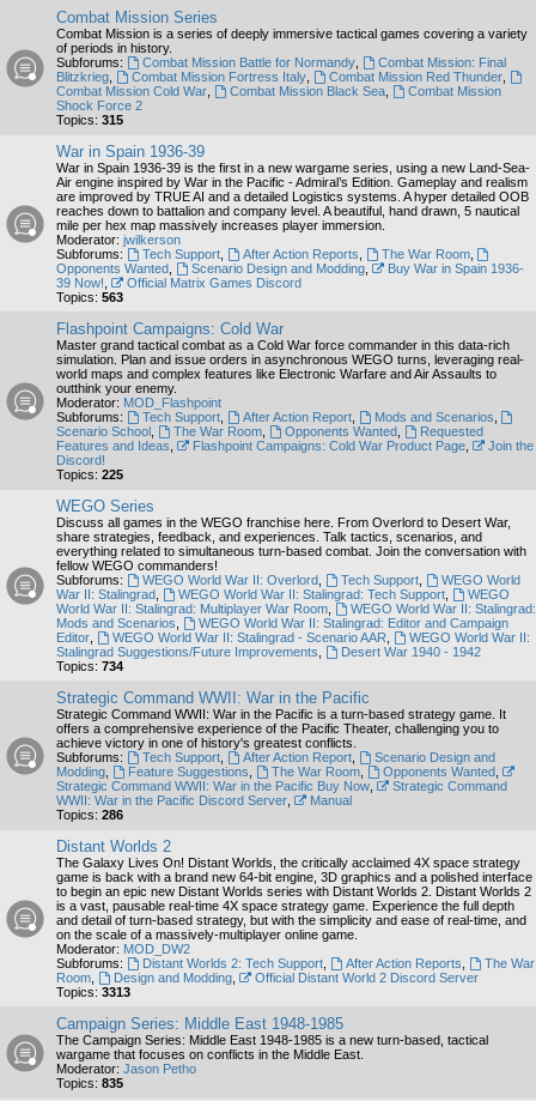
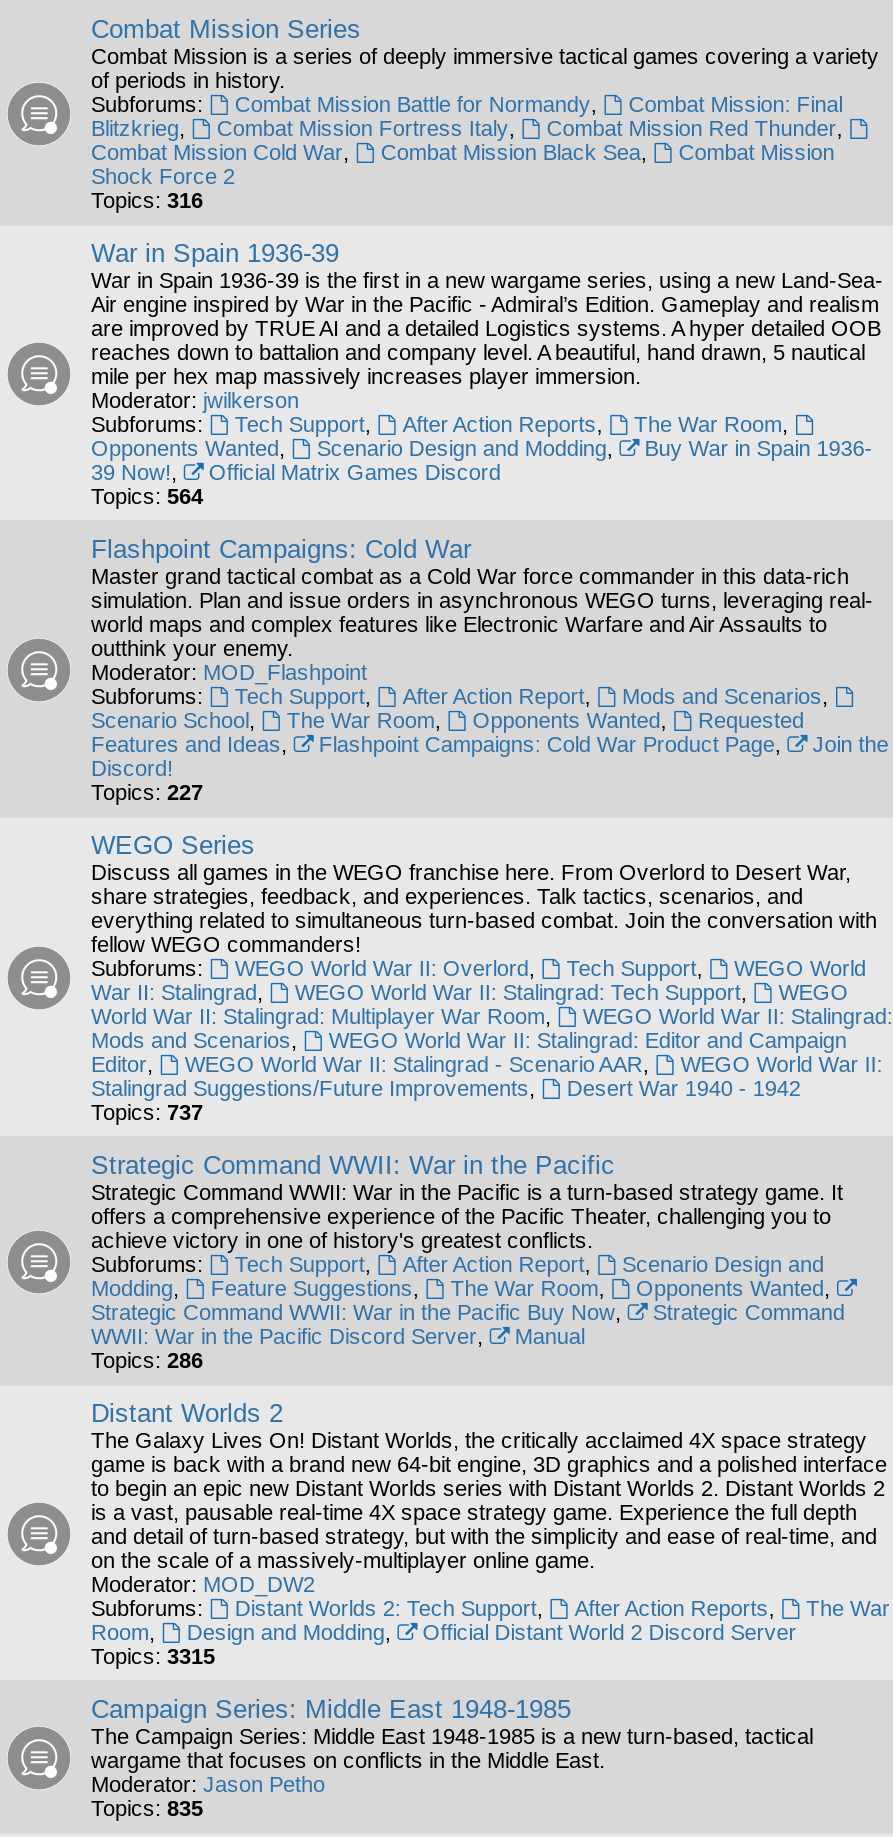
[56,113,123,127] Topics: 315 -> [91,188,203,212] Topics: 316
[56,290,123,304] Topics: 563 -> [91,484,203,508] Topics: 564
[56,467,123,482] Topics: 225 -> [91,780,203,804] Topics: 227
[56,659,123,673] Topics: 734 -> [91,1100,203,1124] Topics: 737
[56,985,130,999] Topics:3313 -> [91,1644,215,1668] Topics:3315

